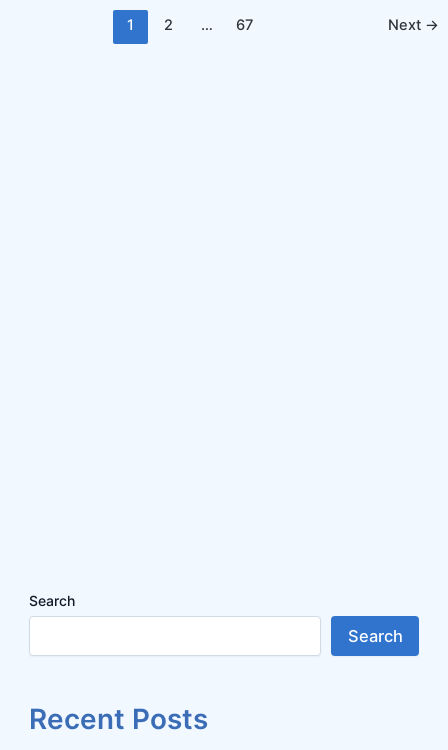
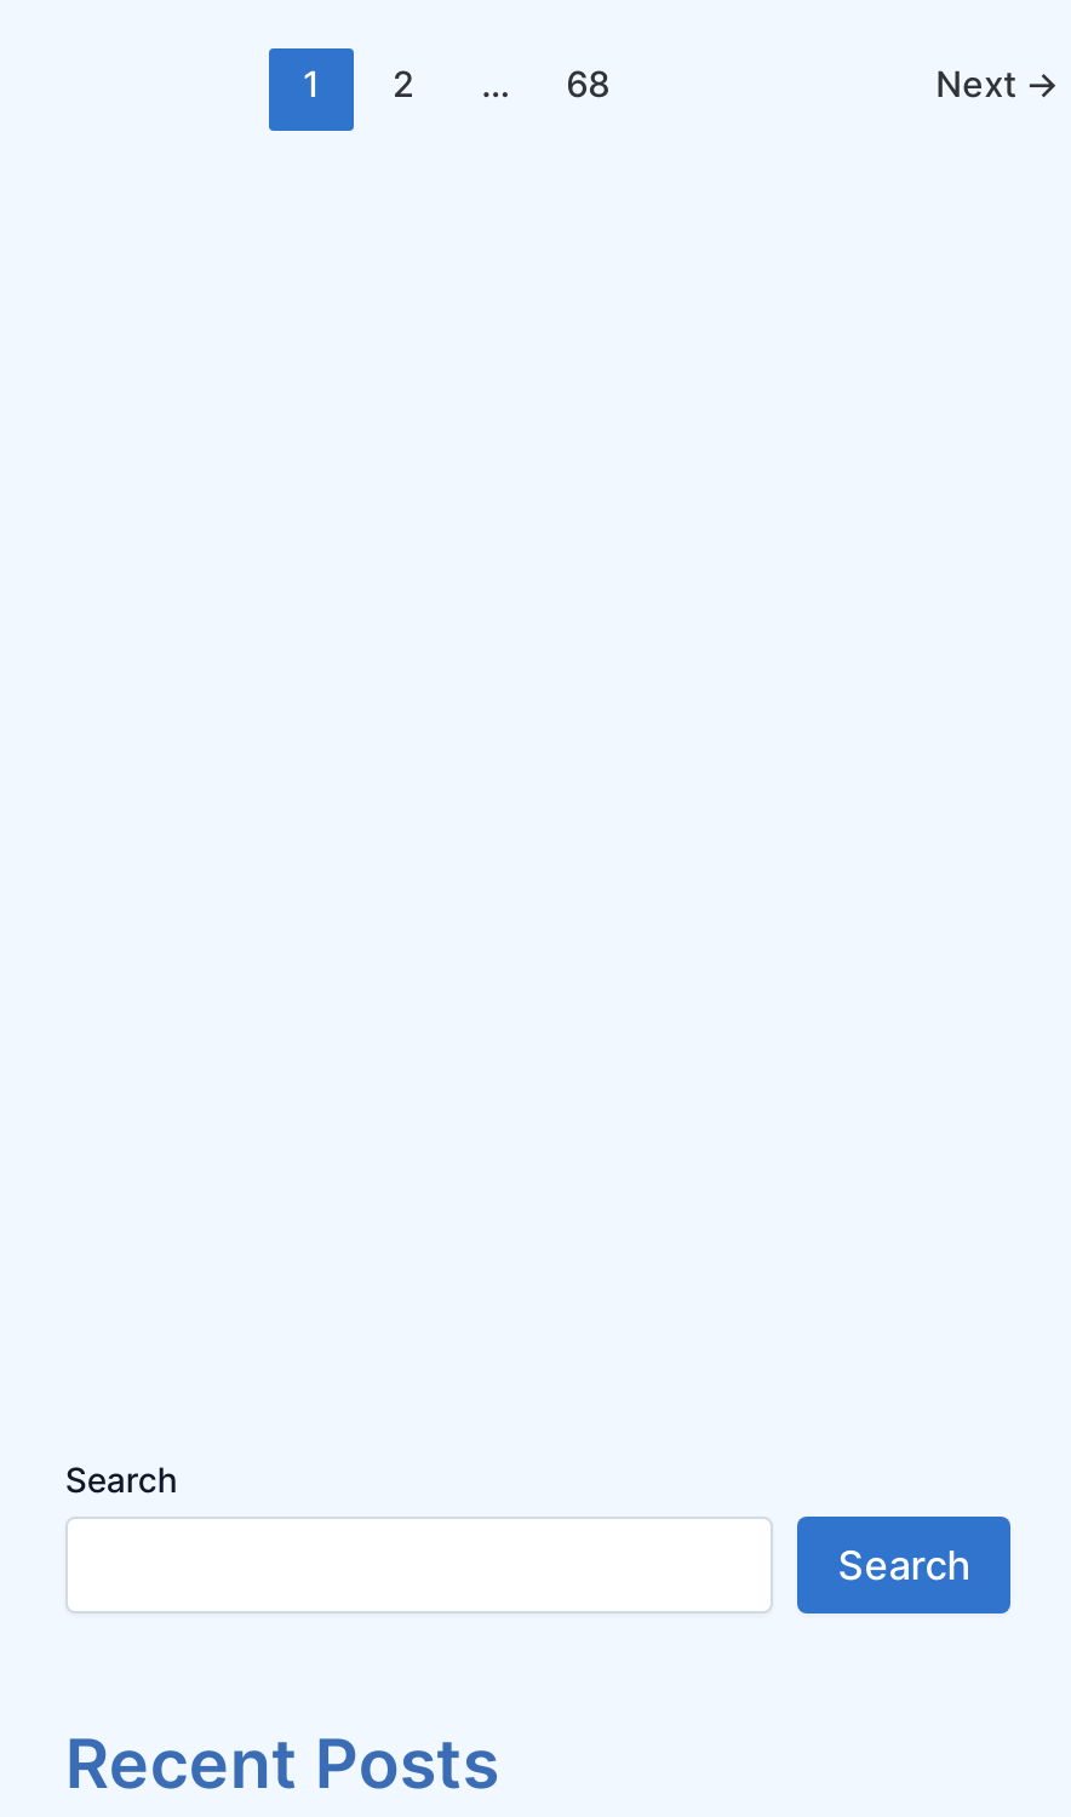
[236,16,253,34] 67 -> [566,62,610,105] 68

